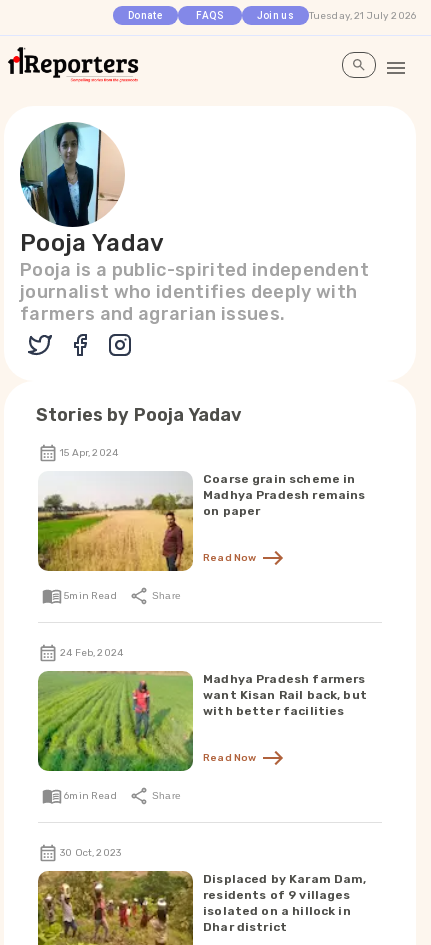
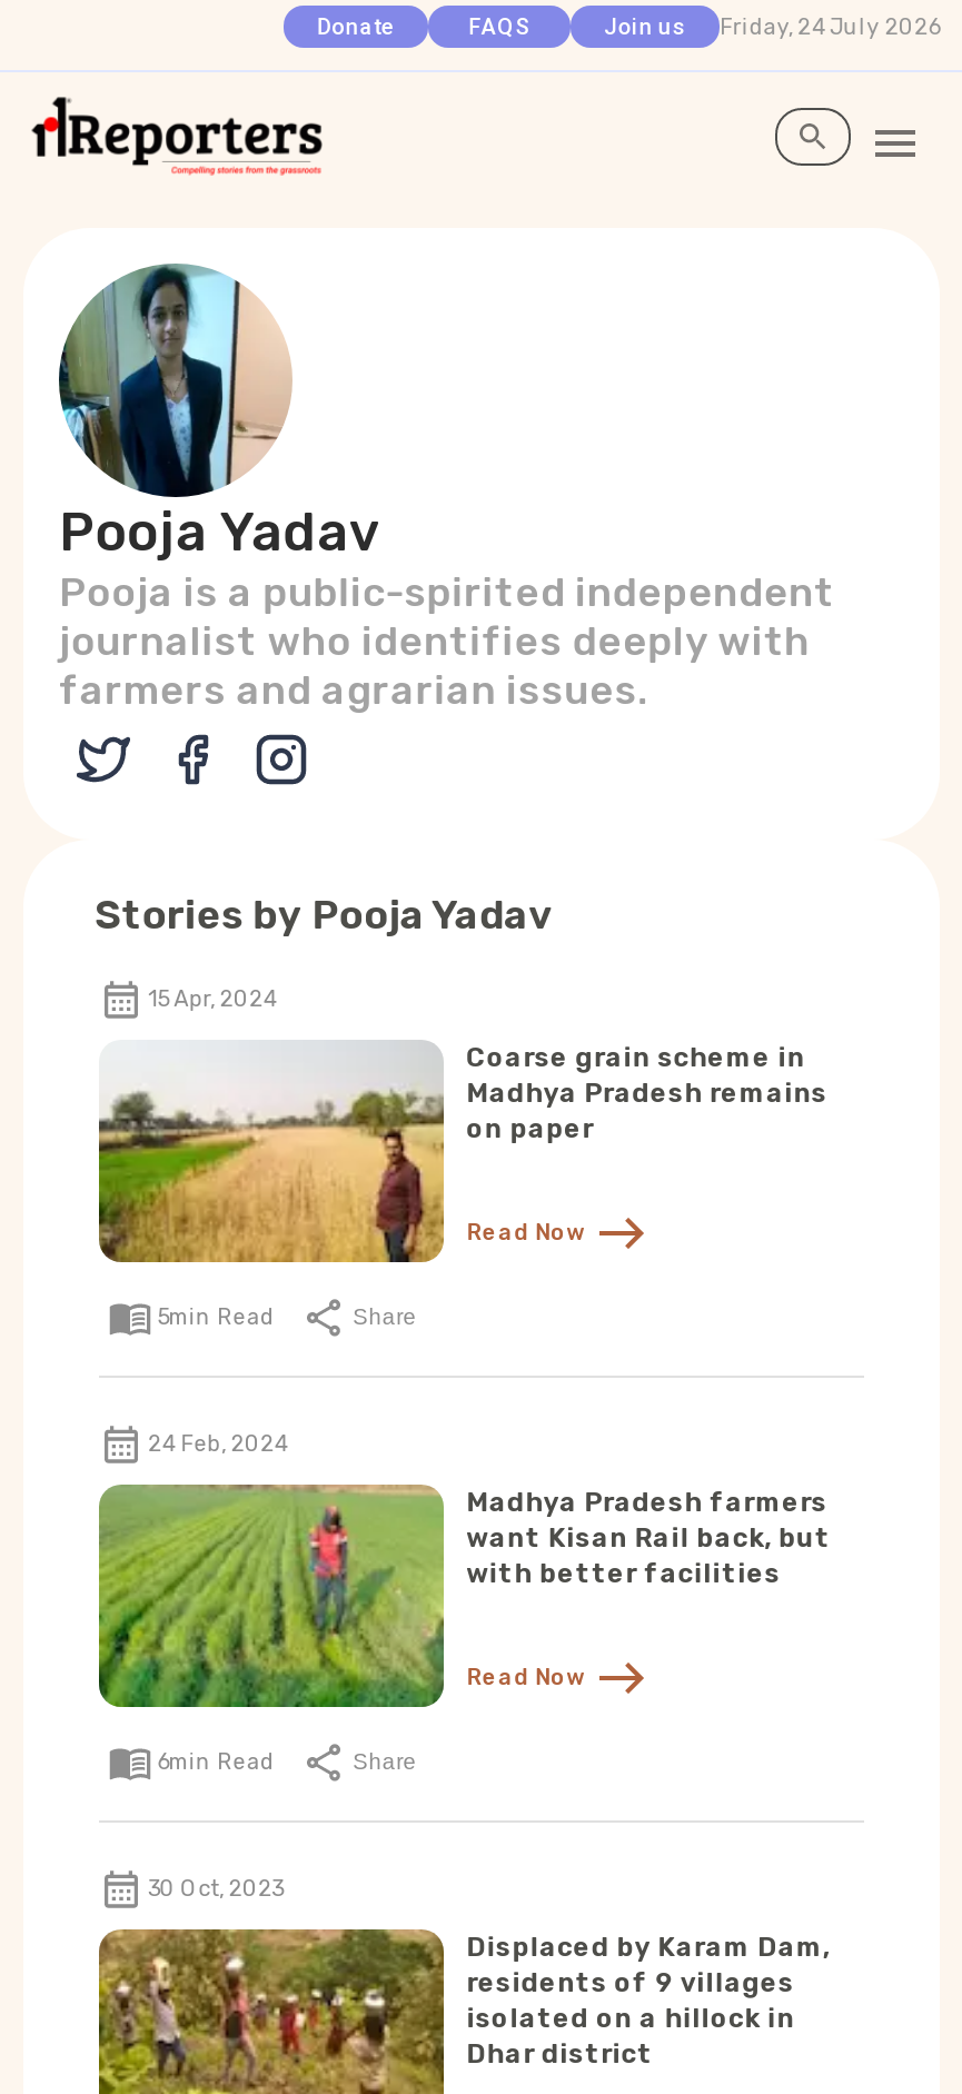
[257,9,416,21] Join us Tuesday, 21 July 2026 -> [604,13,940,40] Join us Friday, 24 July 2026

